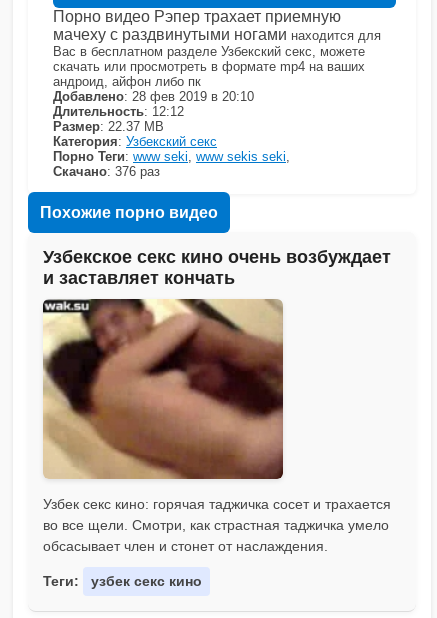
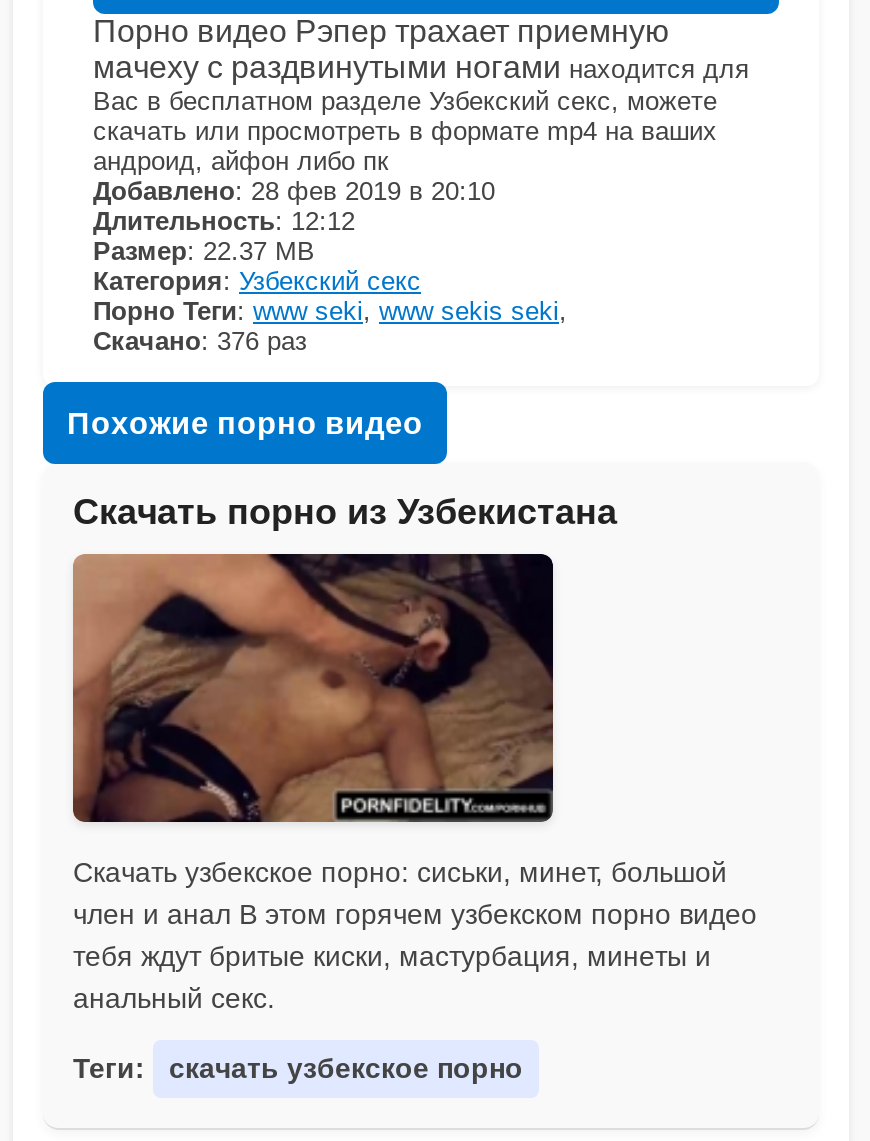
[43,247,391,288] Узбекское секс кино очень возбуждает | и заставляет кончать -> [73,492,617,532] Скачать порно из Узбекистана
[43,320,283,422] [image] -> [71,552,555,842] [image]
[43,496,391,554] Узбек секс кино: горячая таджичка сосет и трахается | во все щели. Смотри, как страстная таджичка умело | обсасывает член и стонет от наслаждения. -> [73,856,757,1014] Скачать узбекское порно: сиськи, минет, большой | член и анал В этом горячем узбекском порно видео | тебя ждут бритые киски, мастурбация, минеты и | анальный секс.
[91,573,202,589] узбек секс кино -> [169,1052,523,1084] скачать узбекское порно

